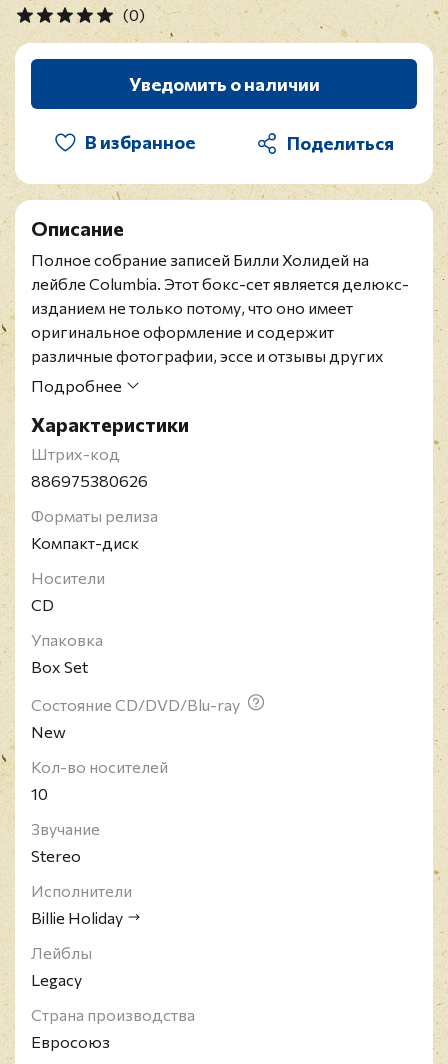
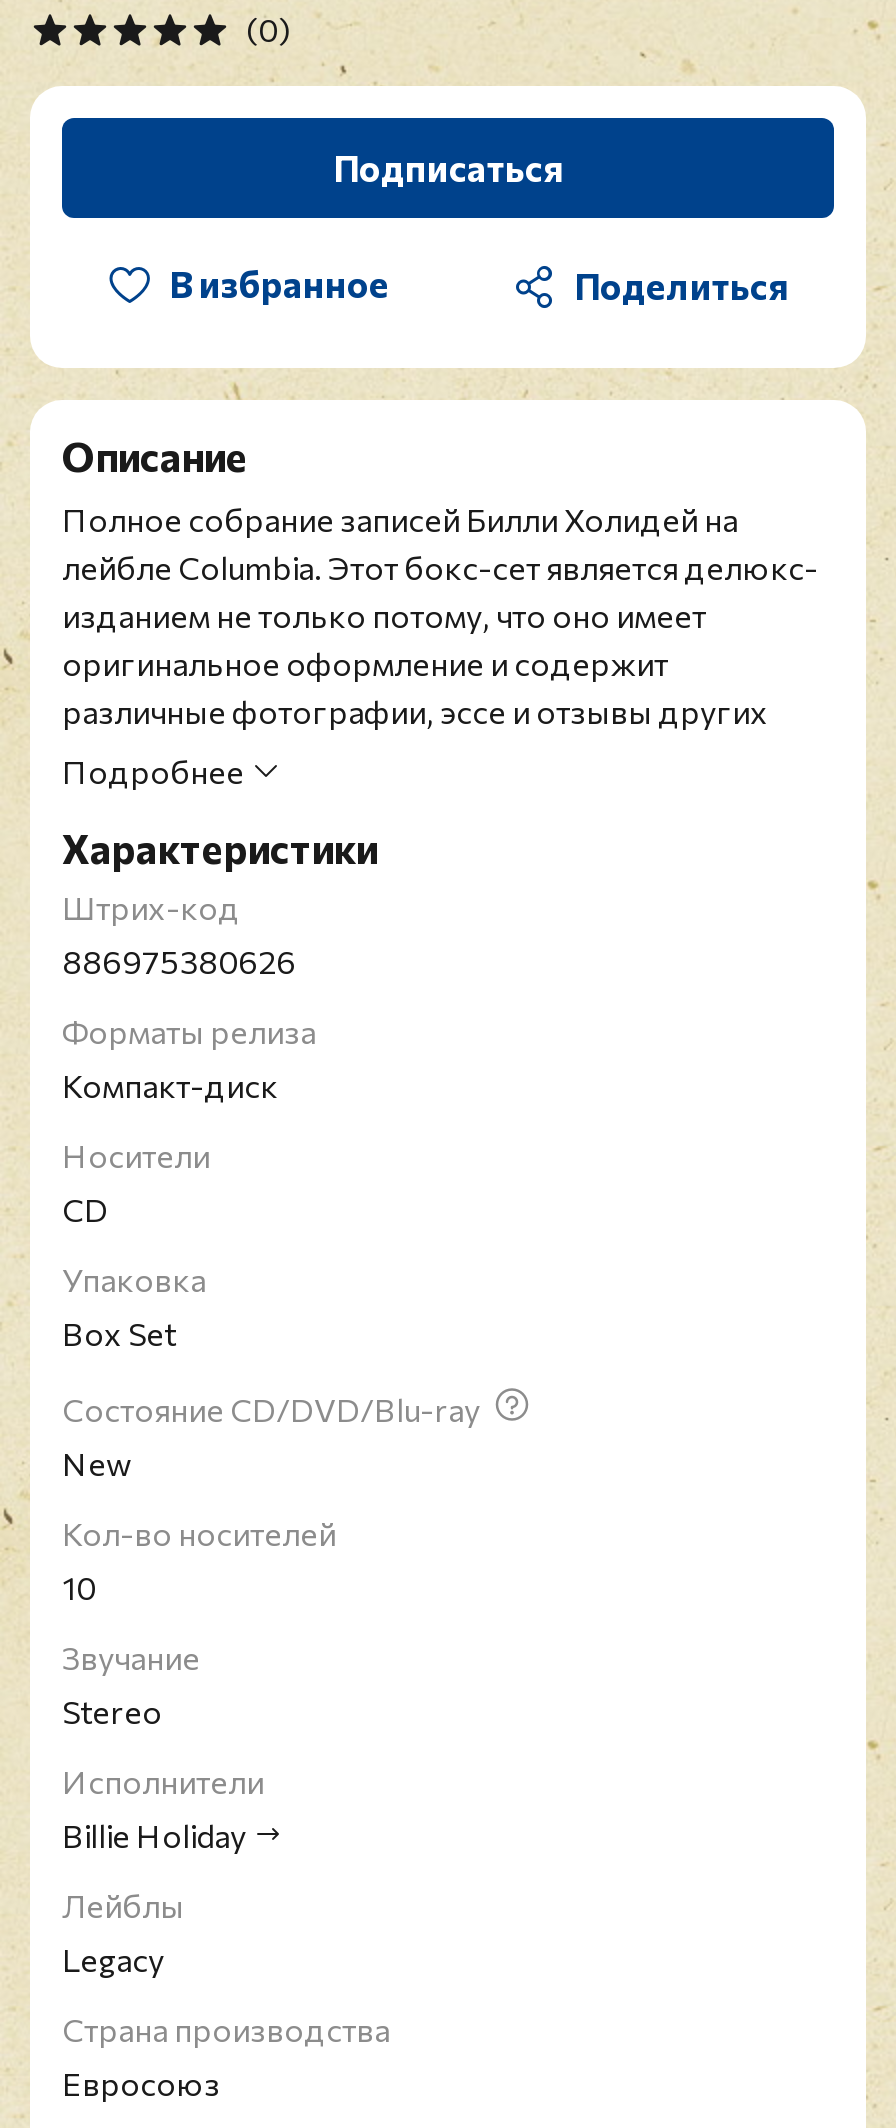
[128,73,319,95] Уведомить о наличии -> [333,146,563,190] Подписаться

